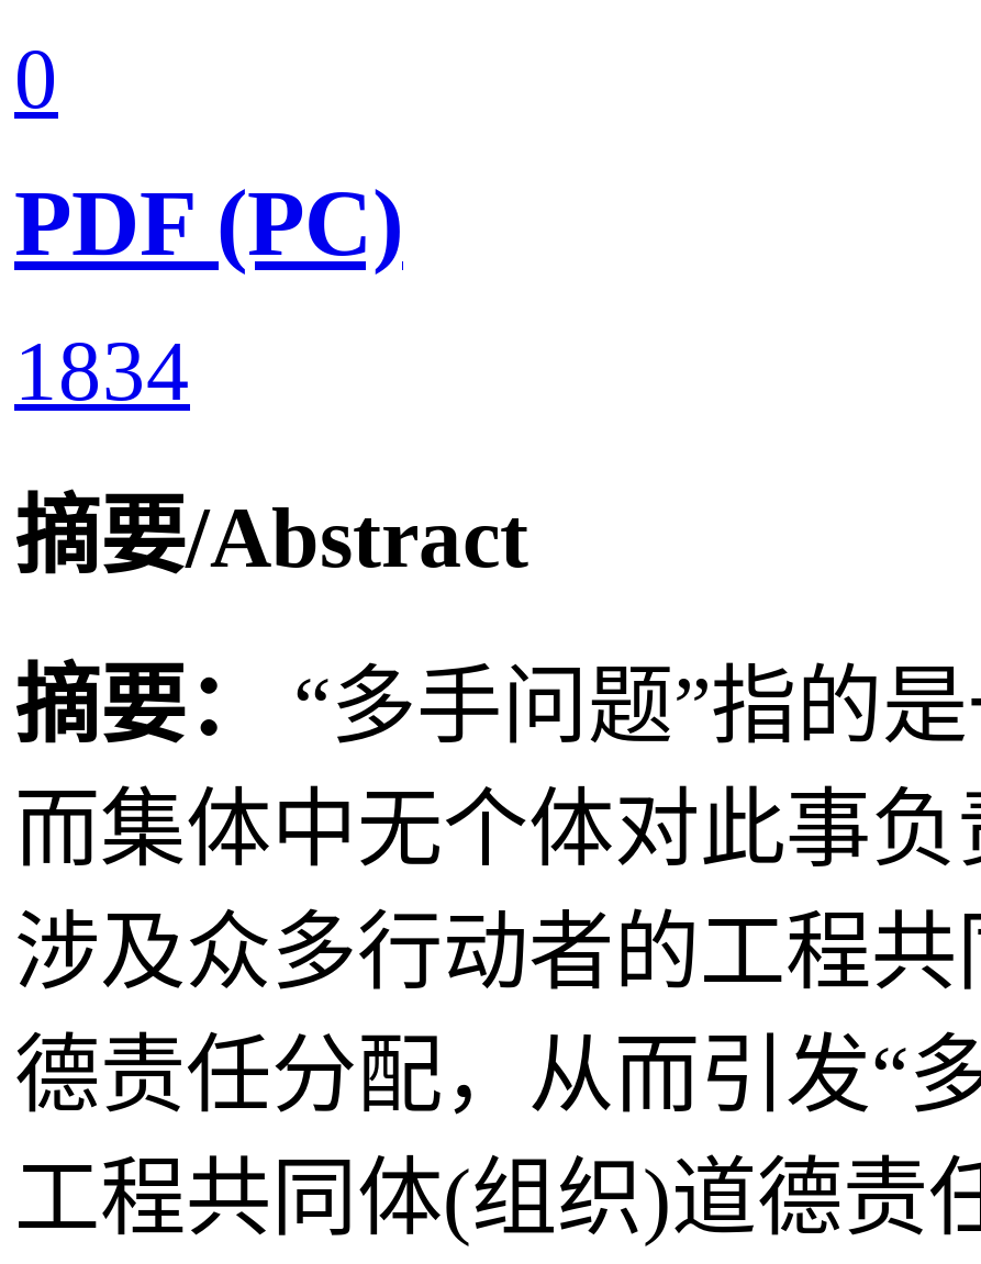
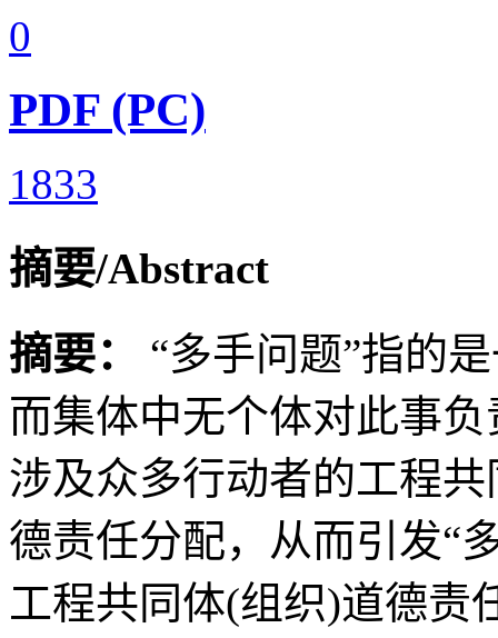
[14,324,190,418] 1834 -> [9,161,98,208] 1833

